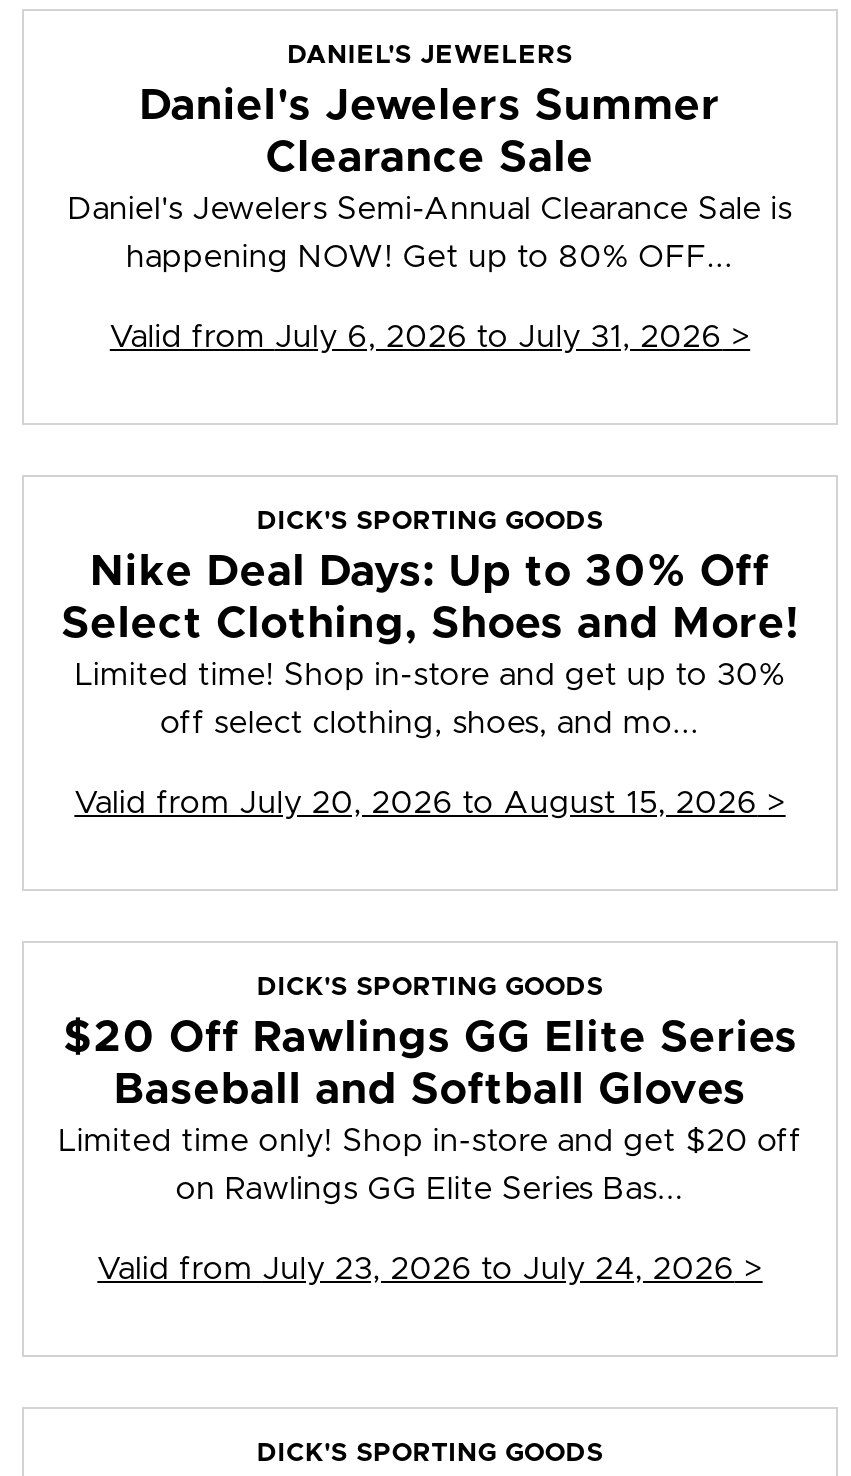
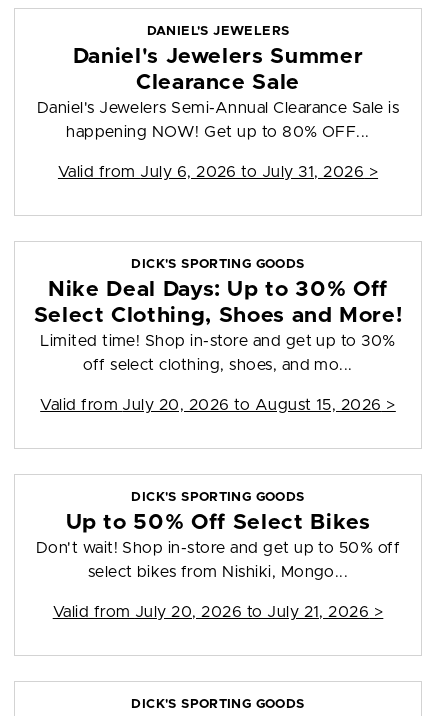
[58,1017,802,1157] $20 Off Rawlings GG Elite Series | Baseball and Softball Gloves | Limited time only! Shop in-store and get $20 off -> [36,512,400,556] Up to 50% Off Select Bikes | Don't wait! Shop in-store and get up to 50% off
[176,1173,684,1205] on Rawlings GG Elite Series Bas... -> [88,564,348,580] select bikes from Nishiki, Mongo...
[97,1253,763,1285] Valid from July 23, 2026 to July 24, 2026 > -> [53,604,383,620] Valid from July 20, 2026 to July 21, 2026 >

